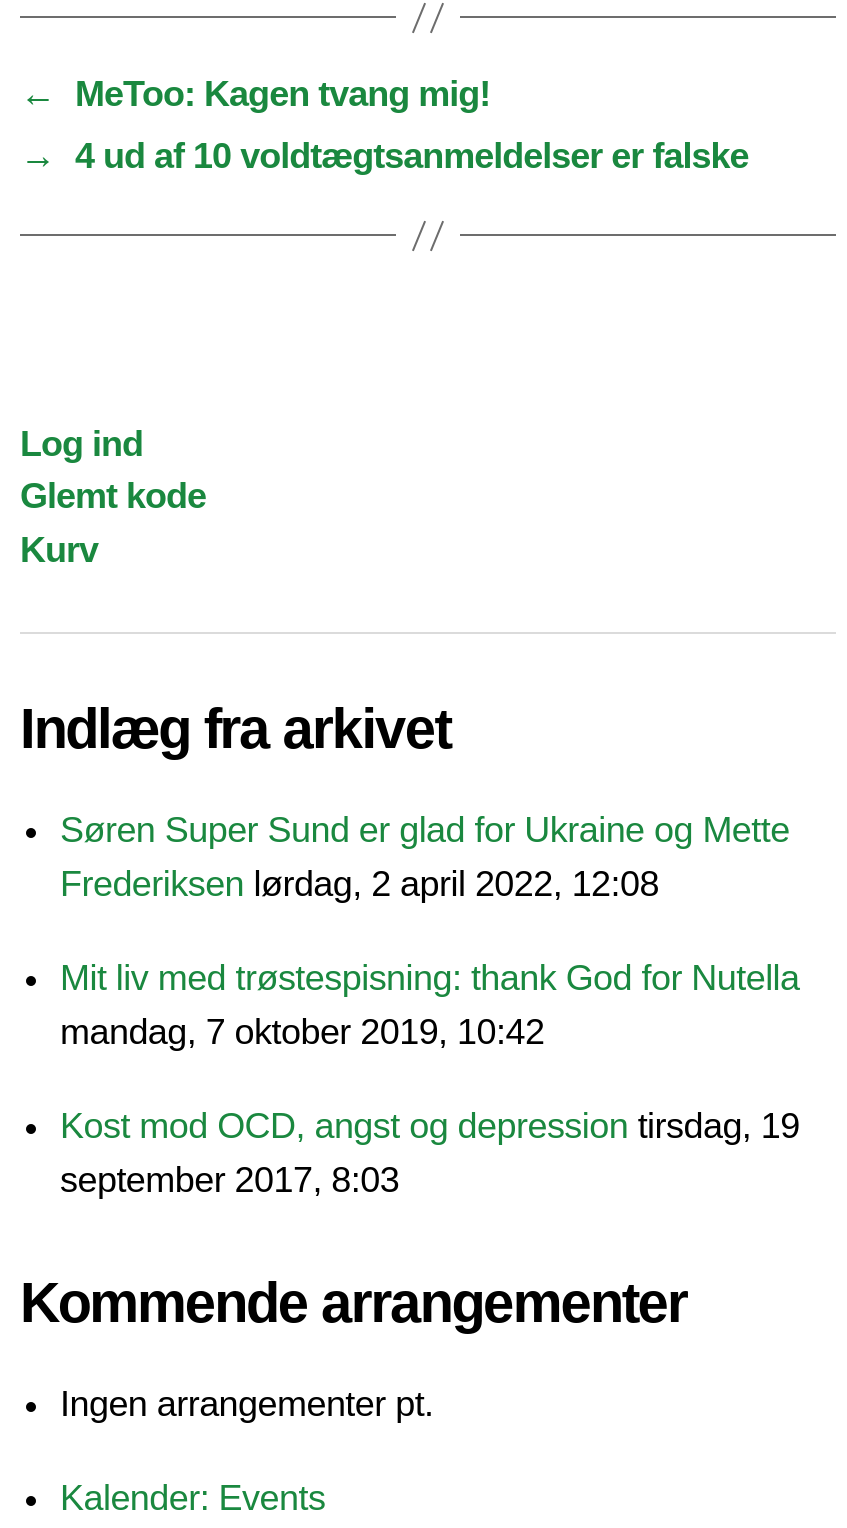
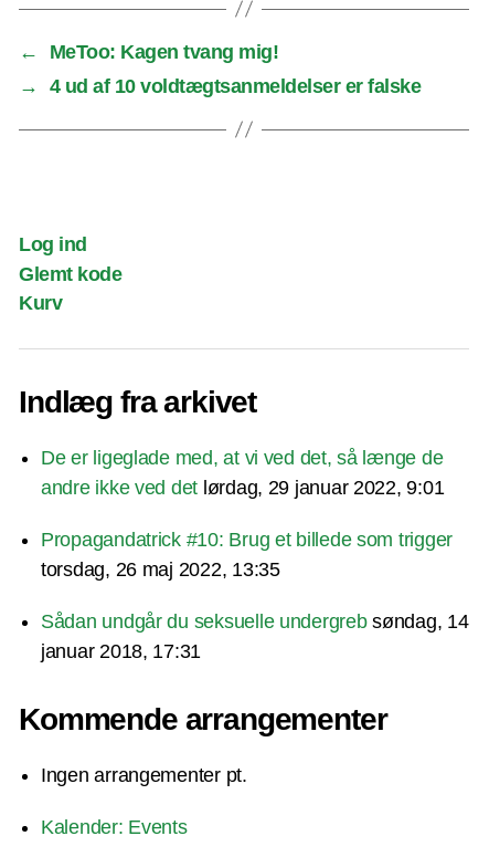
[60,809,790,903] Søren Super Sund er glad for Ukraine og Mette | Frederiksen lørdag, 2 april 2022, 12:08 -> [41,447,444,499] De er ligeglade med, at vi ved det, så længe de | andre ikke ved det lørdag, 29 januar 2022, 9:01
[60,957,800,1051] Mit liv med trøstespisning: thank God for Nutella | mandag, 7 oktober 2019, 10:42 -> [41,529,453,581] Propagandatrick #10: Brug et billede som trigger | torsdag, 26 maj 2022, 13:35
[60,1105,800,1199] Kost mod OCD, angst og depression tirsdag, 19 | september 2017, 8:03 -> [41,611,469,663] Sådan undgår du seksuelle undergreb søndag, 14 | januar 2018, 17:31

